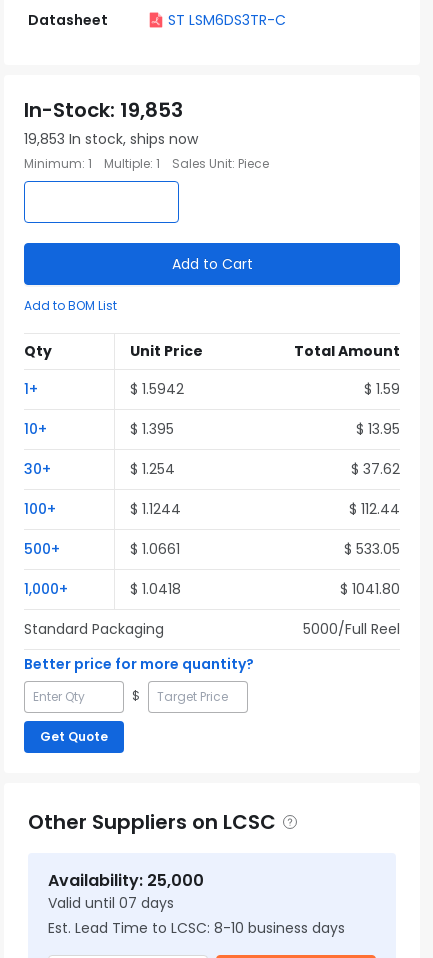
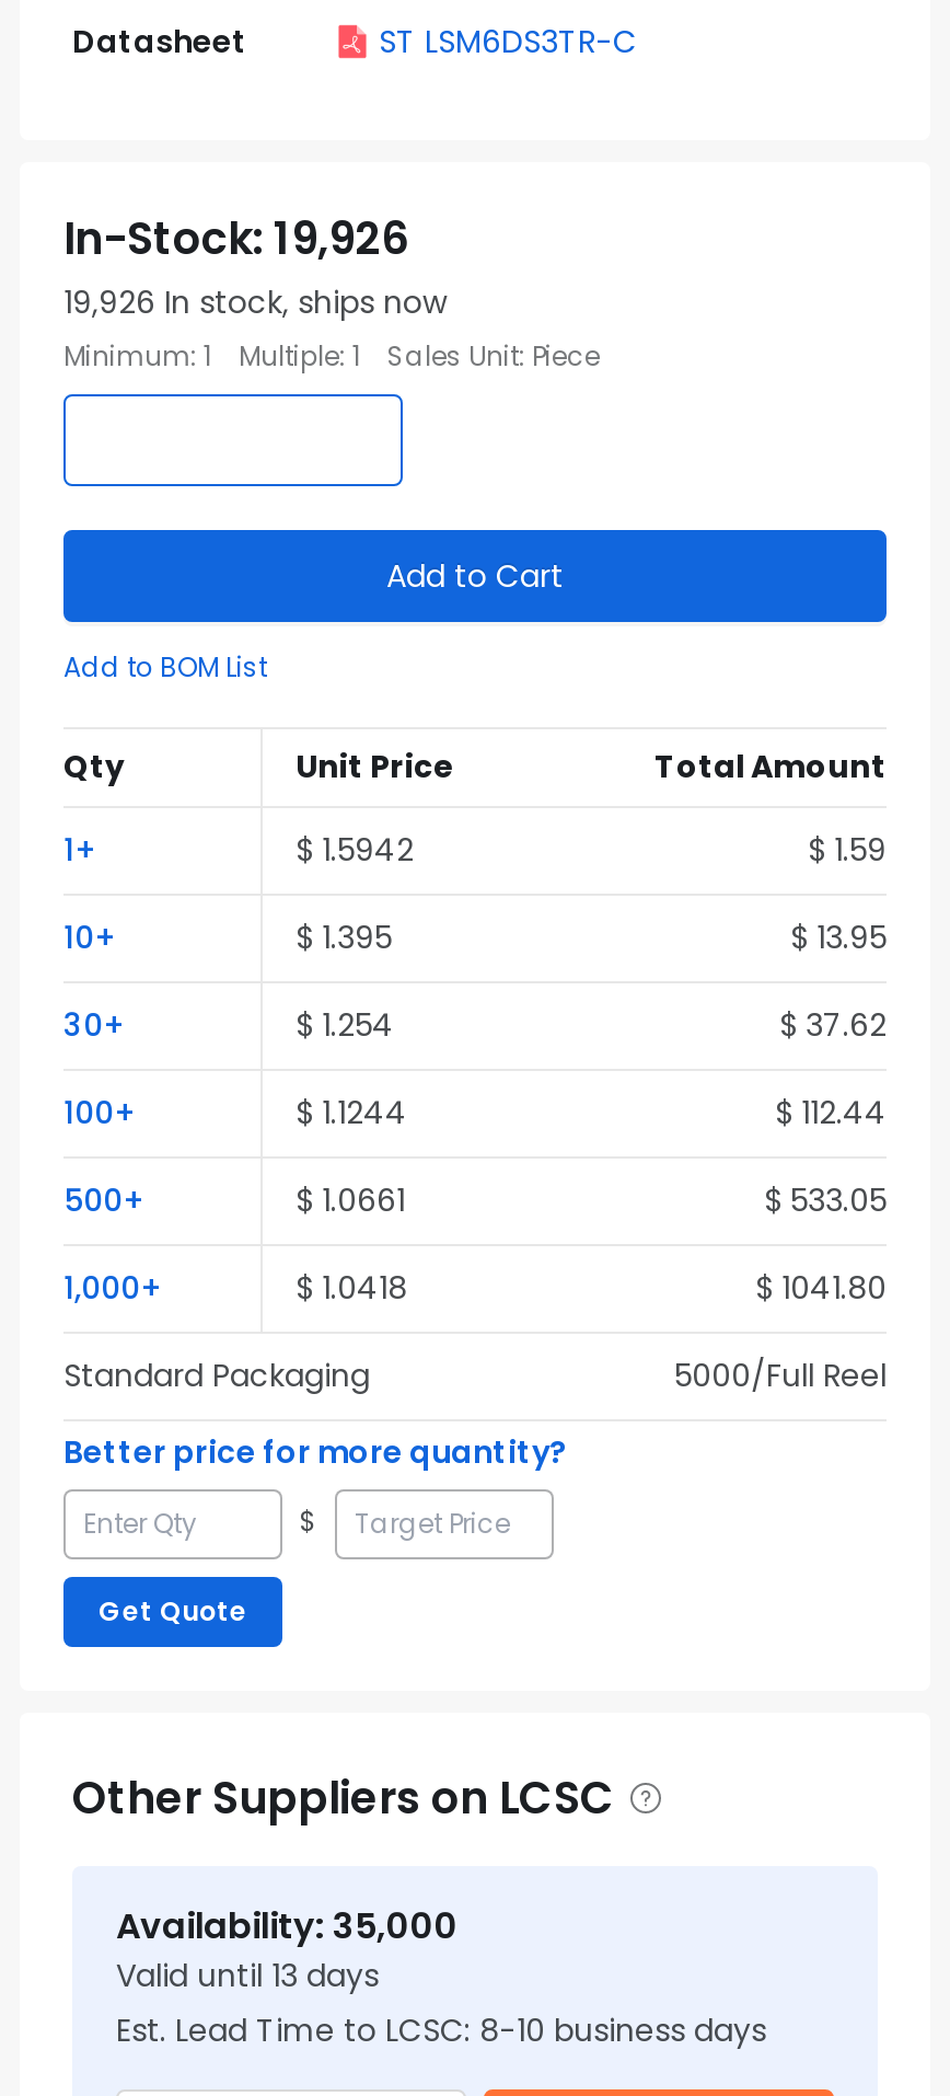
[24,96,183,124] In-Stock: 19,853 -> [63,208,407,269] In-Stock: 19,926
[24,129,198,149] 19,853 In stock, ships now -> [63,280,447,324] 19,926 In stock, ships now
[48,869,204,892] Availability: 25,000 -> [116,1901,457,1951] Availability: 35,000
[48,893,174,913] Valid until 07 days -> [116,1954,379,1997] Valid until 13 days

